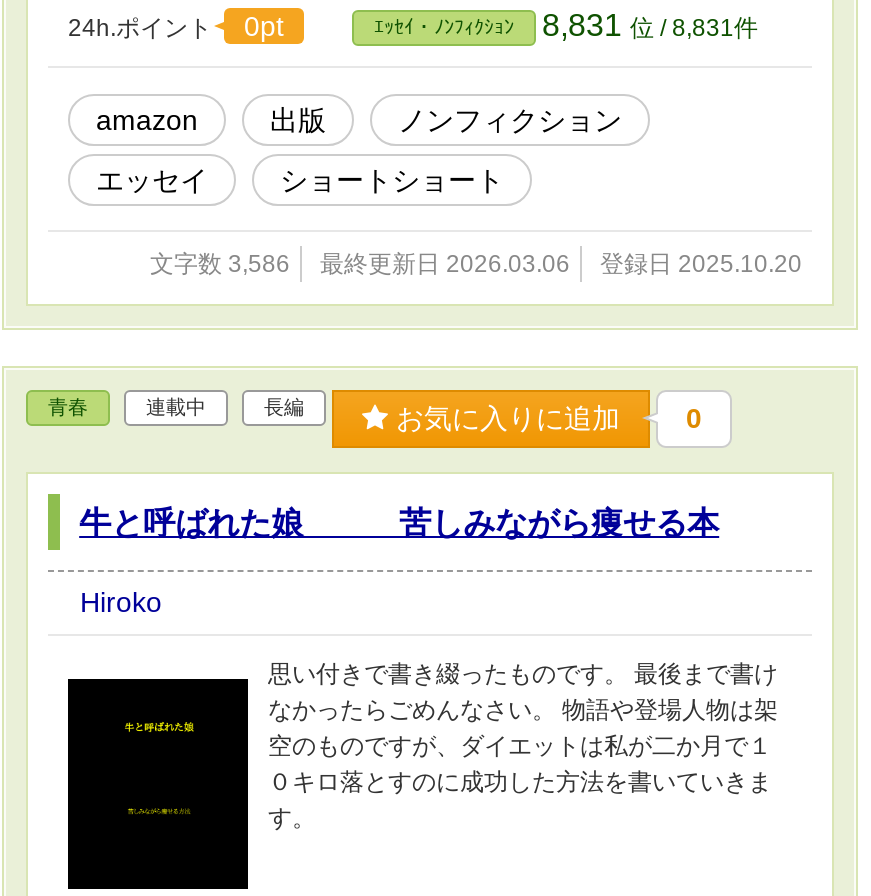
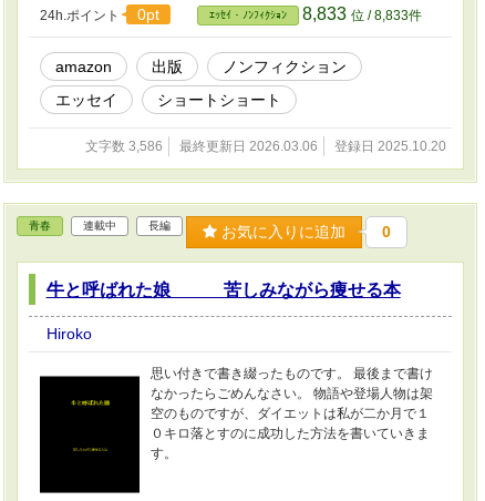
[542,8,758,42] 8,831位 / 8,831件 -> [302,5,422,23] 8,833位 / 8,833件

